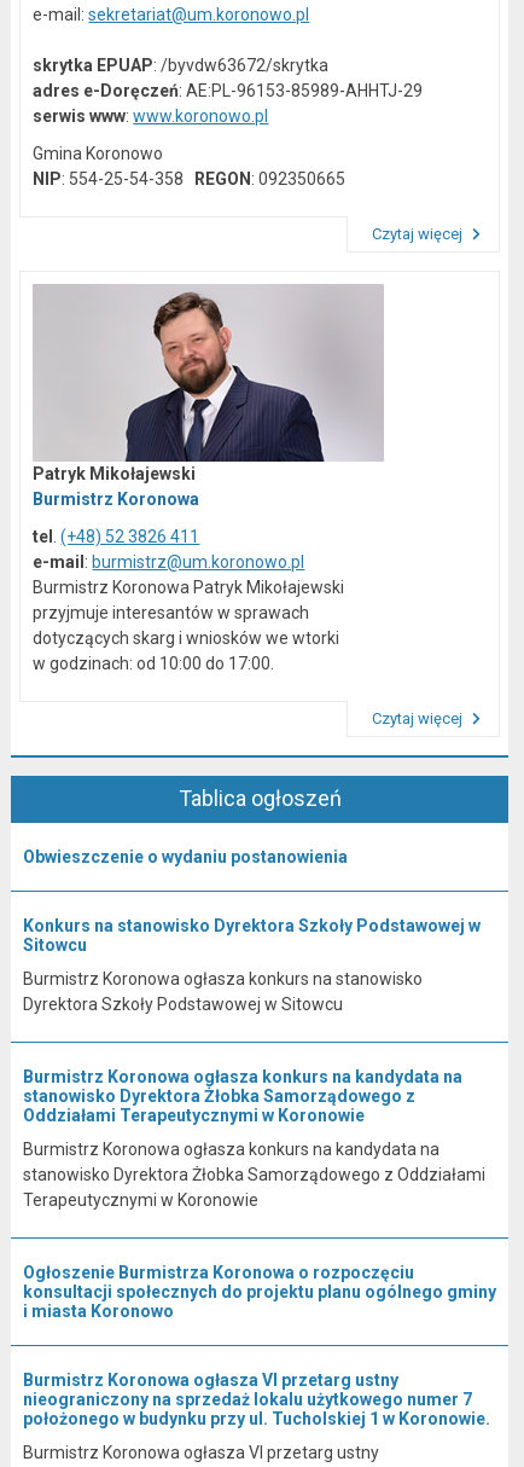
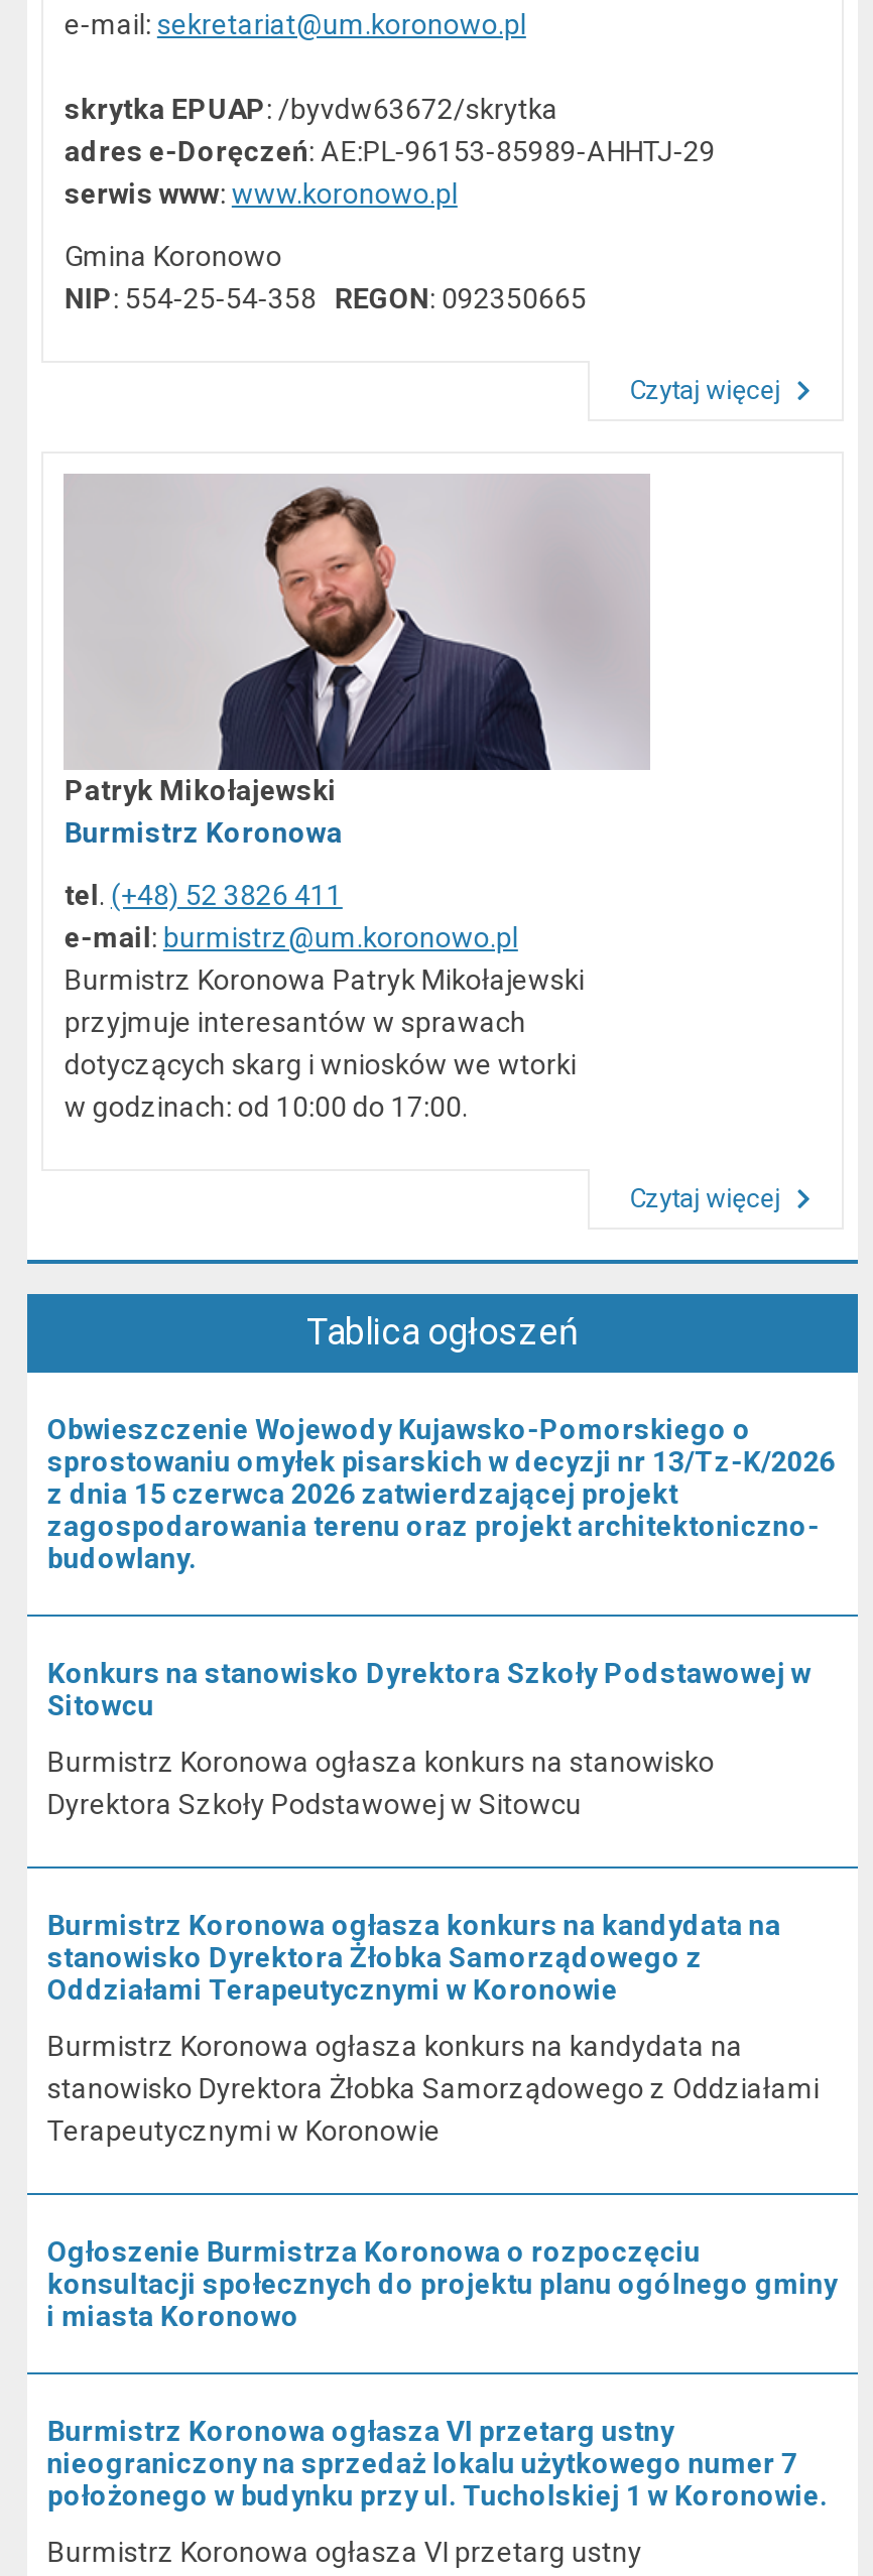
[23,847,348,867] Obwieszczenie o wydaniu postanowienia -> [47,1413,835,1575] Obwieszczenie Wojewody Kujawsko-Pomorskiego o | sprostowaniu omyłek pisarskich w decyzji nr 13/Tz-K/2026 | z dnia 15 czerwca 2026 zatwierdzającej projekt | zagospodarowania terenu oraz projekt architektoniczno- | budowlany.

